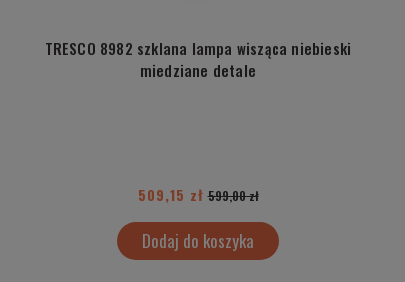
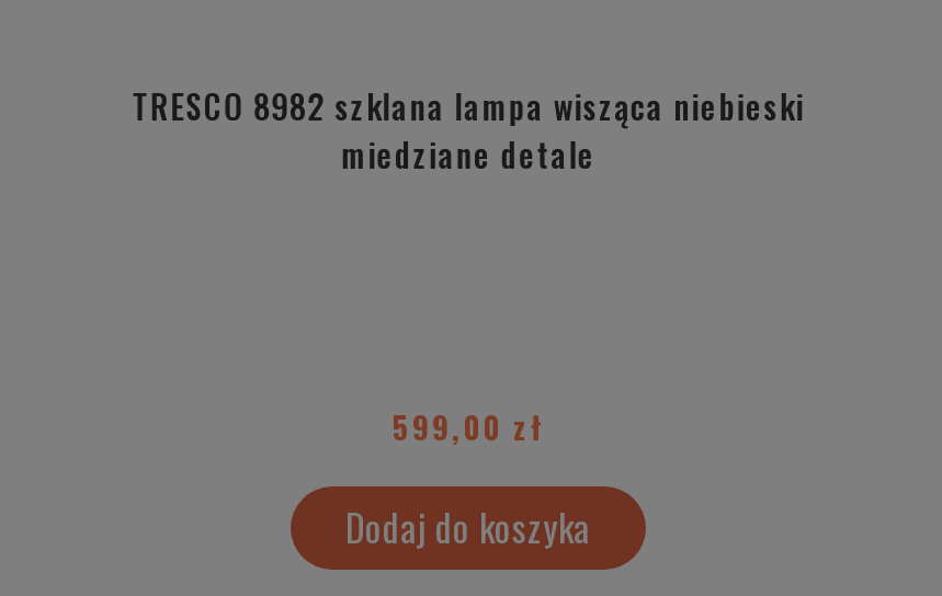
[137,184,258,205] 509,15 zł 599,00 zł -> [393,403,544,449] 599,00 zł

